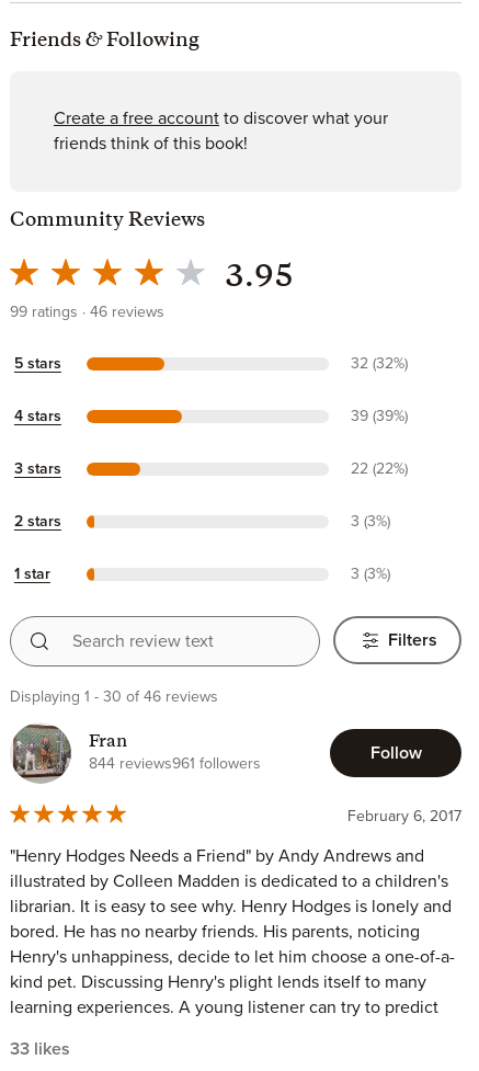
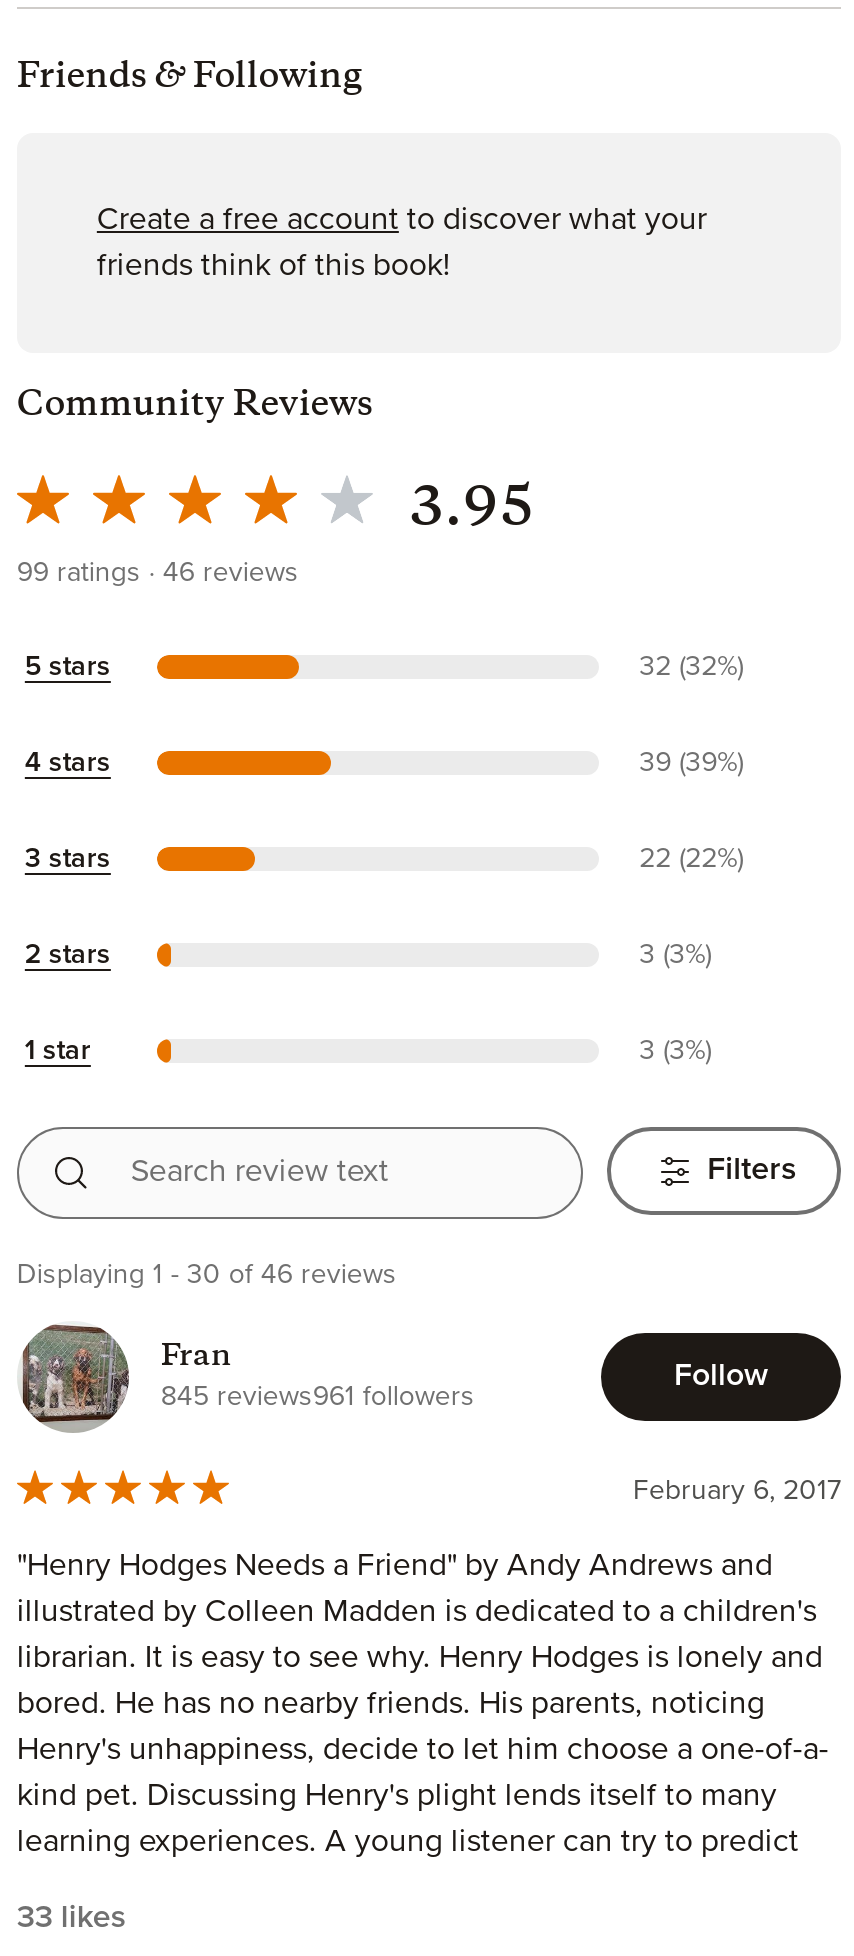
[89,757,261,772] 844 reviews961 followers -> [161,1383,475,1411] 845 reviews961 followers

